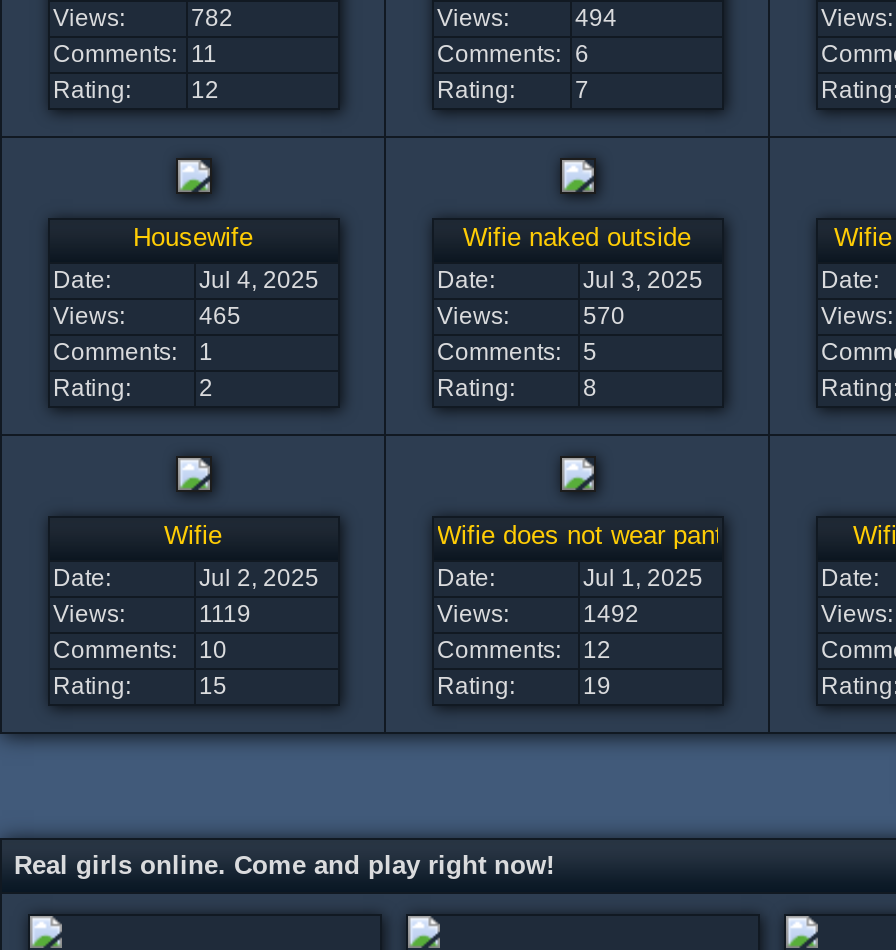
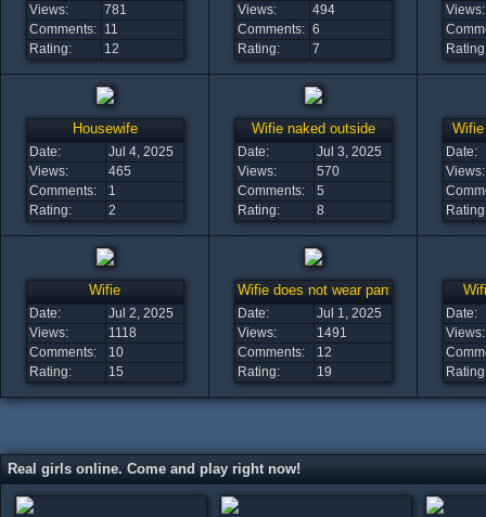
[191,4,233,32] 782 -> [104,2,126,17] 781
[199,600,251,628] 1119 -> [108,325,136,340] 1118
[583,600,639,628] 1492 -> [316,325,347,340] 1491

